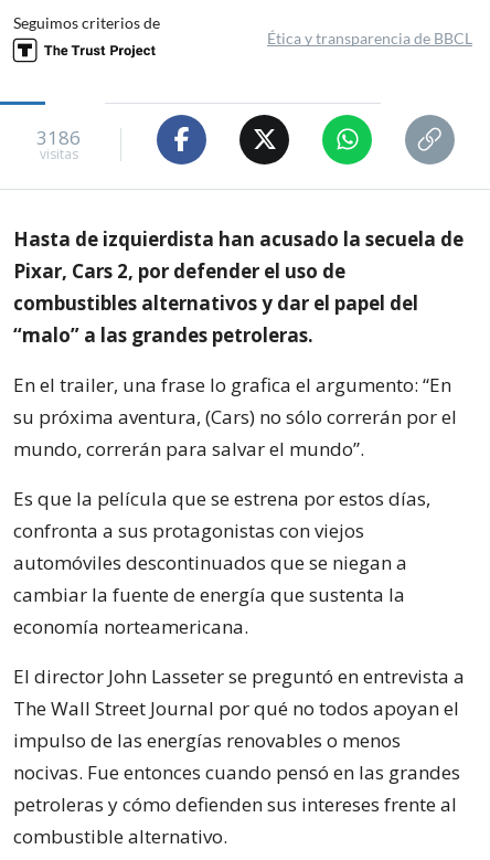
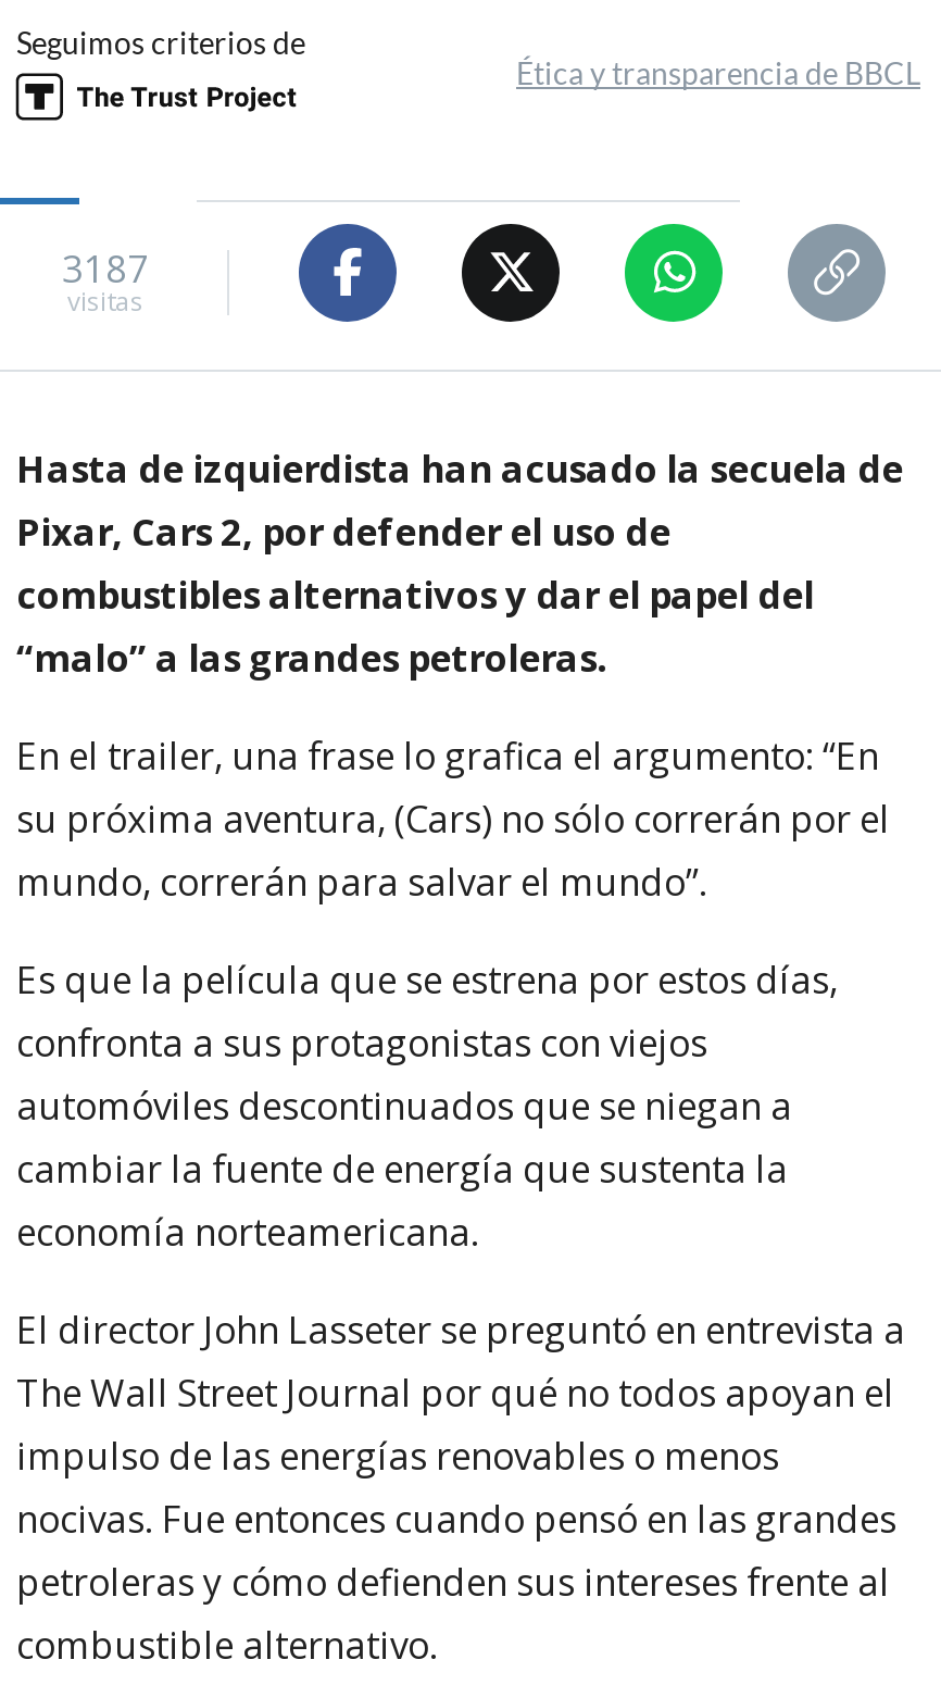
[36,125,81,150] 3186 -> [62,244,149,294] 3187

